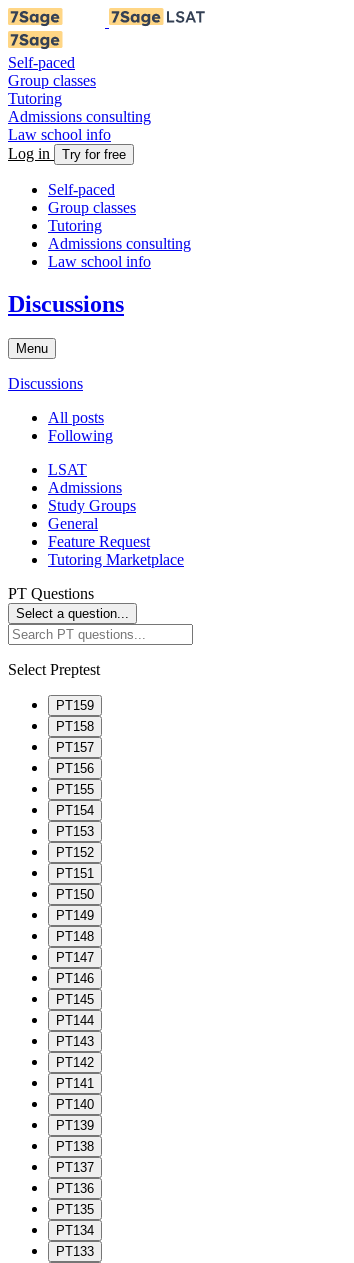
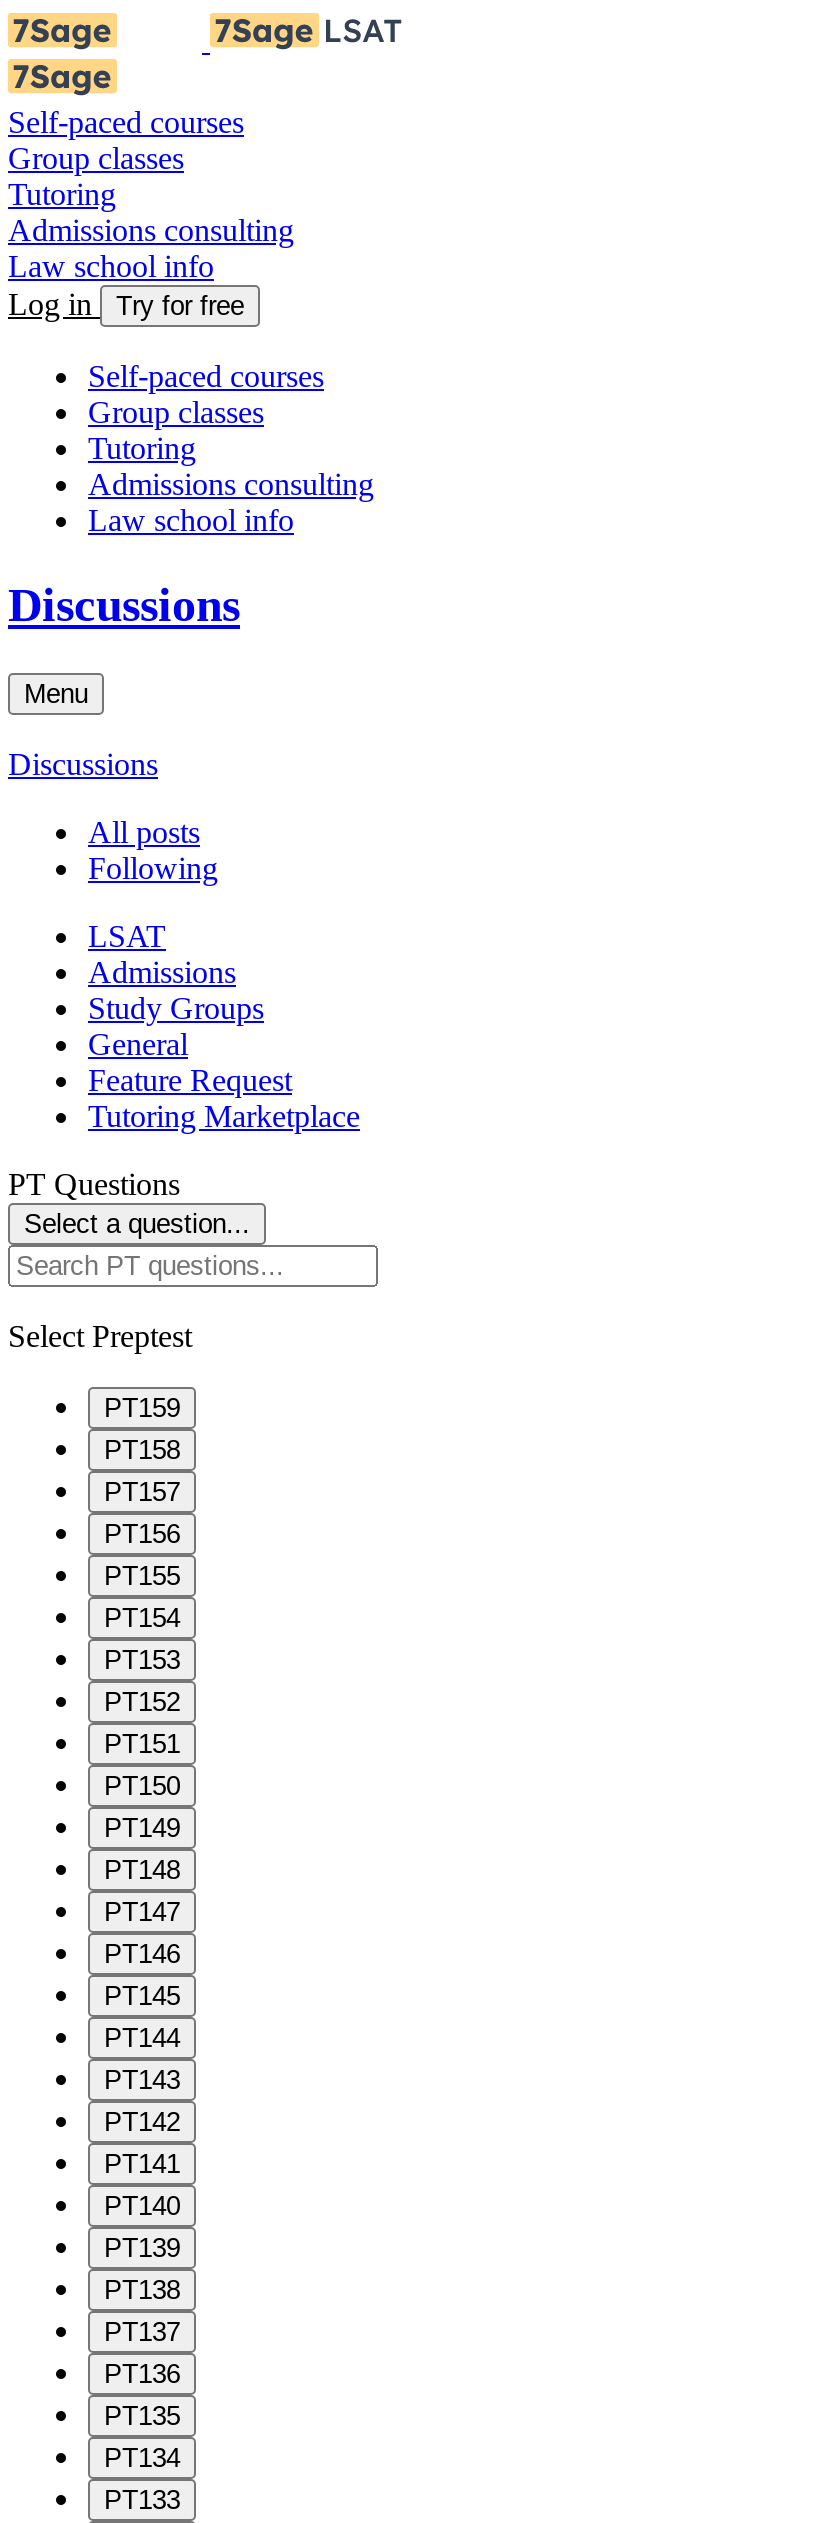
[8,54,75,71] Self-paced -> [8,105,244,139] Self-paced courses
[48,181,115,198] Self-paced -> [88,359,324,393] Self-paced courses

